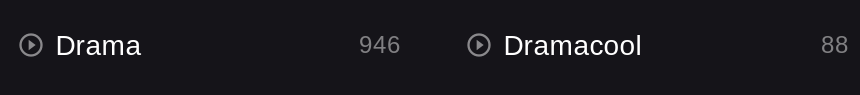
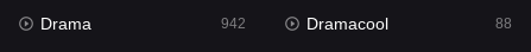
[359,31,401,59] 946 -> [221,16,246,32] 942

